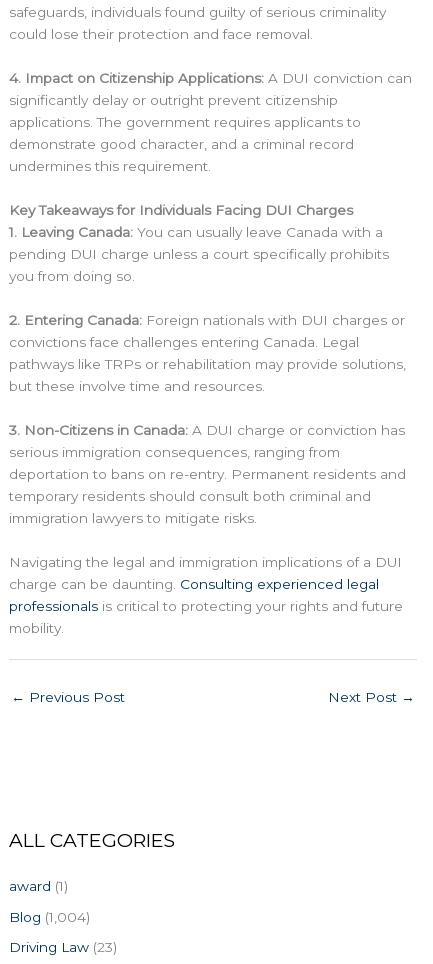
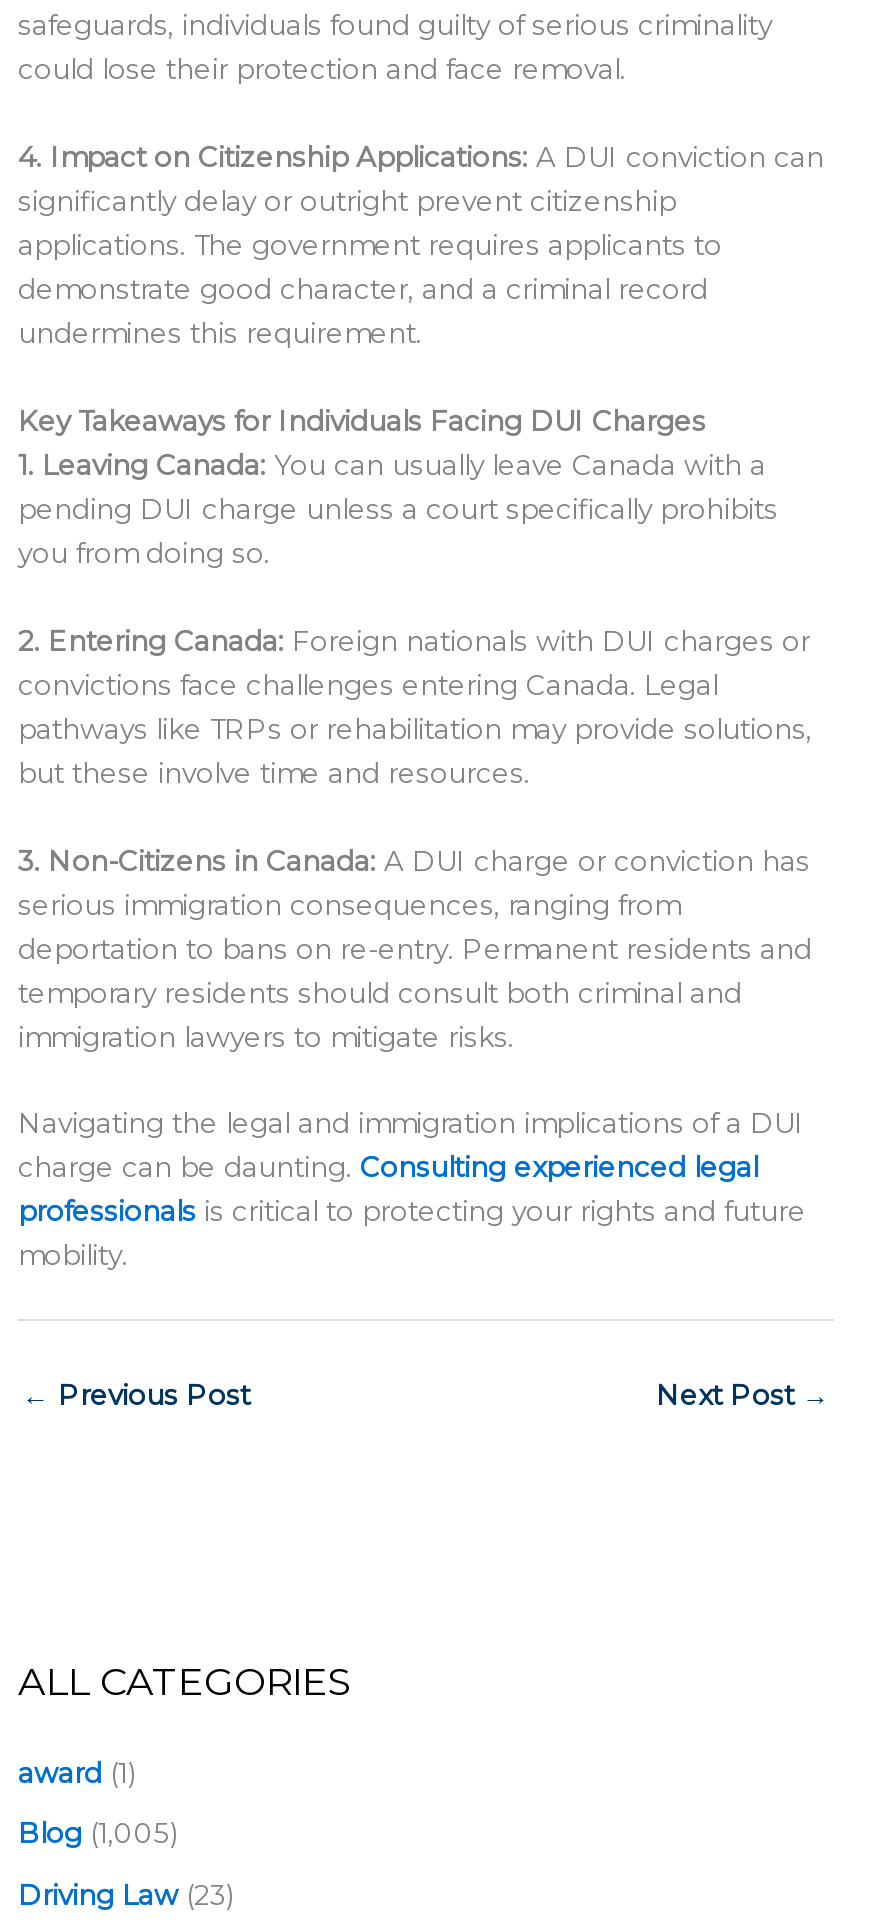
[9,909,90,925] Blog (1,004) -> [18,1817,178,1849] Blog (1,005)

